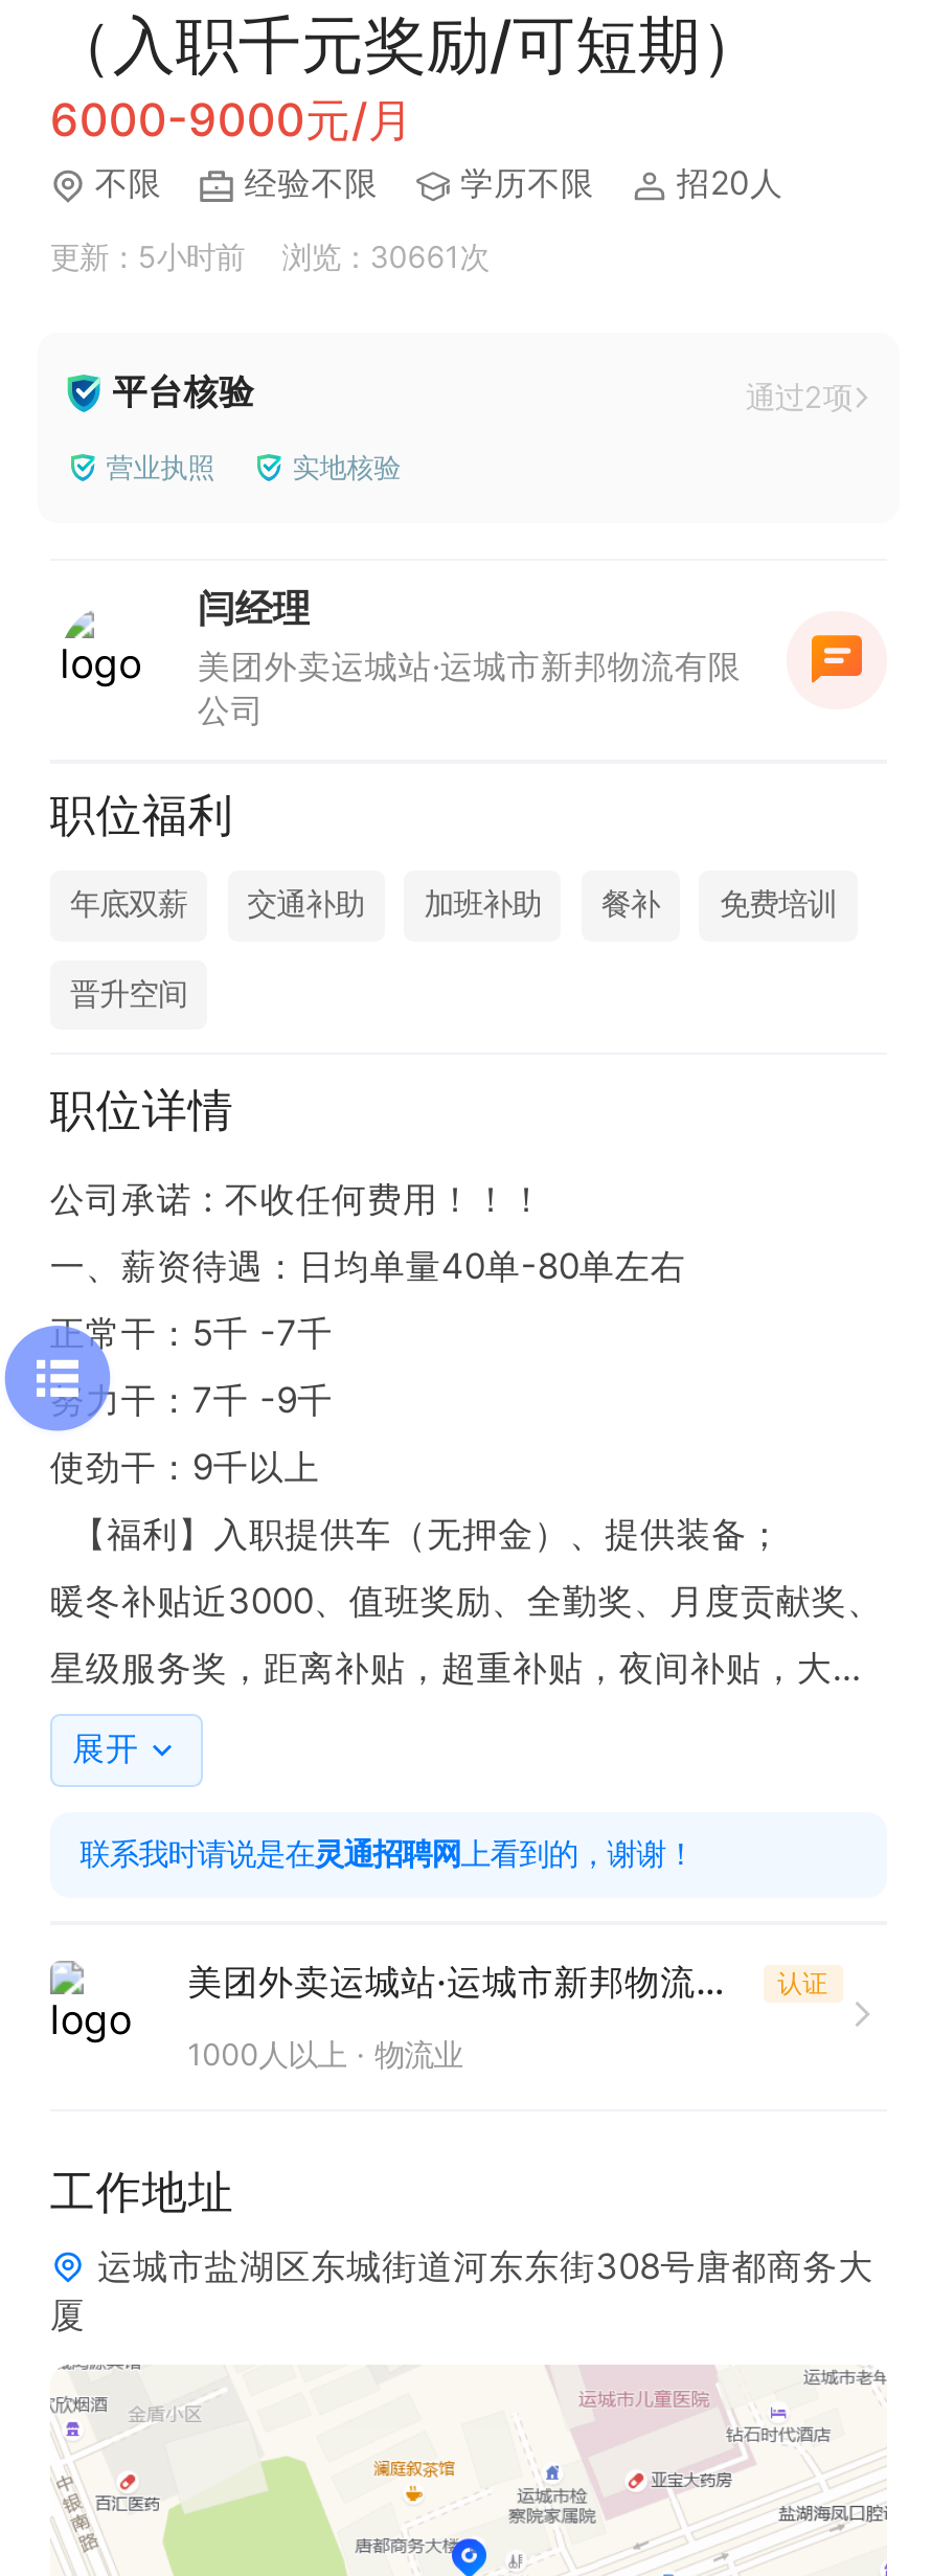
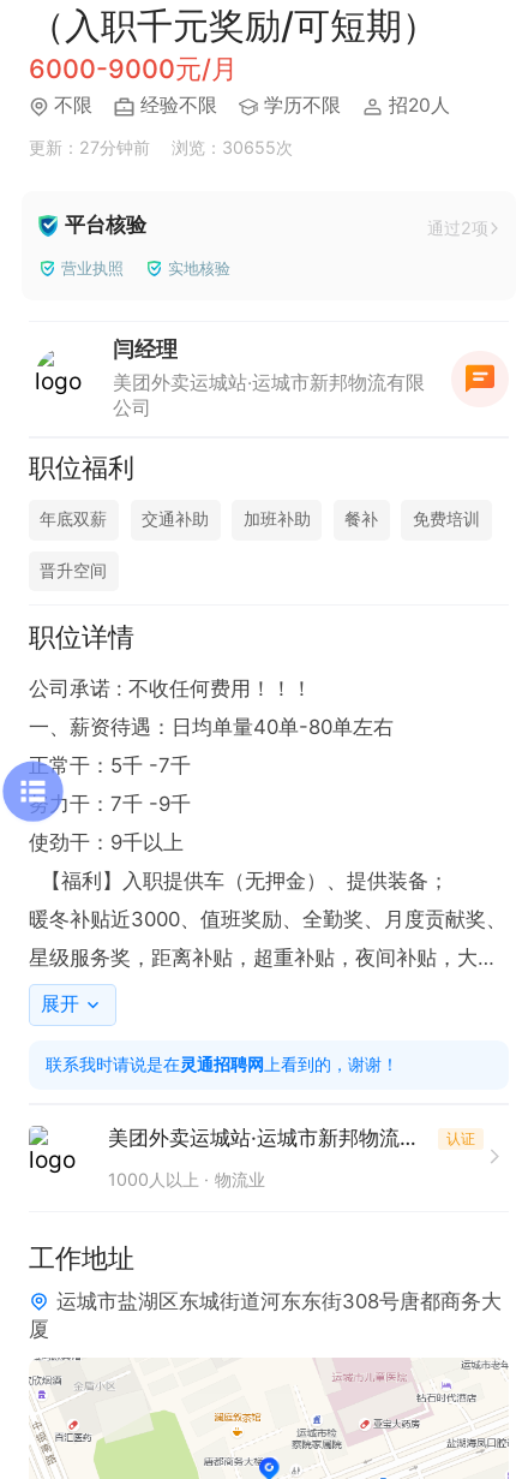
[50,239,245,274] 更新：5小时前 -> [29,137,150,157] 更新：27分钟前
[282,239,489,274] 浏览：30661次 -> [171,137,293,157] 浏览：30655次

